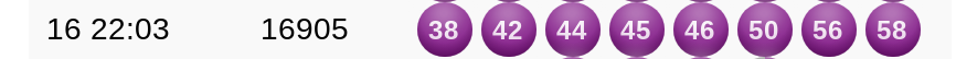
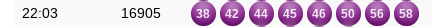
[46,11,170,46] 16 22:03 -> [22,5,58,21] 22:03

